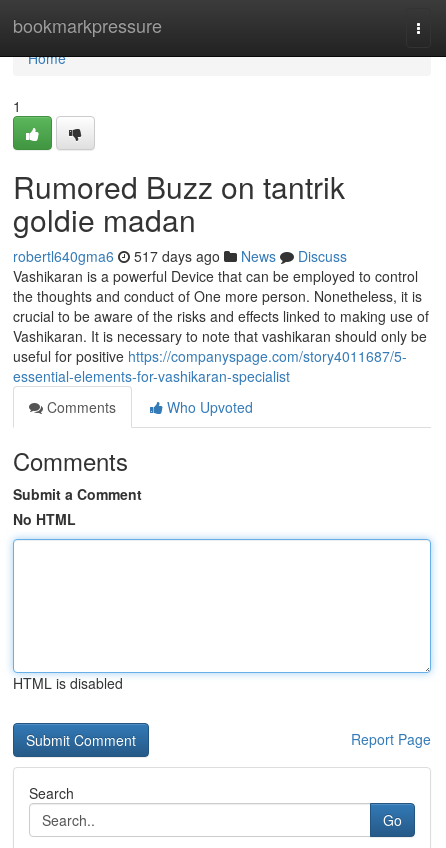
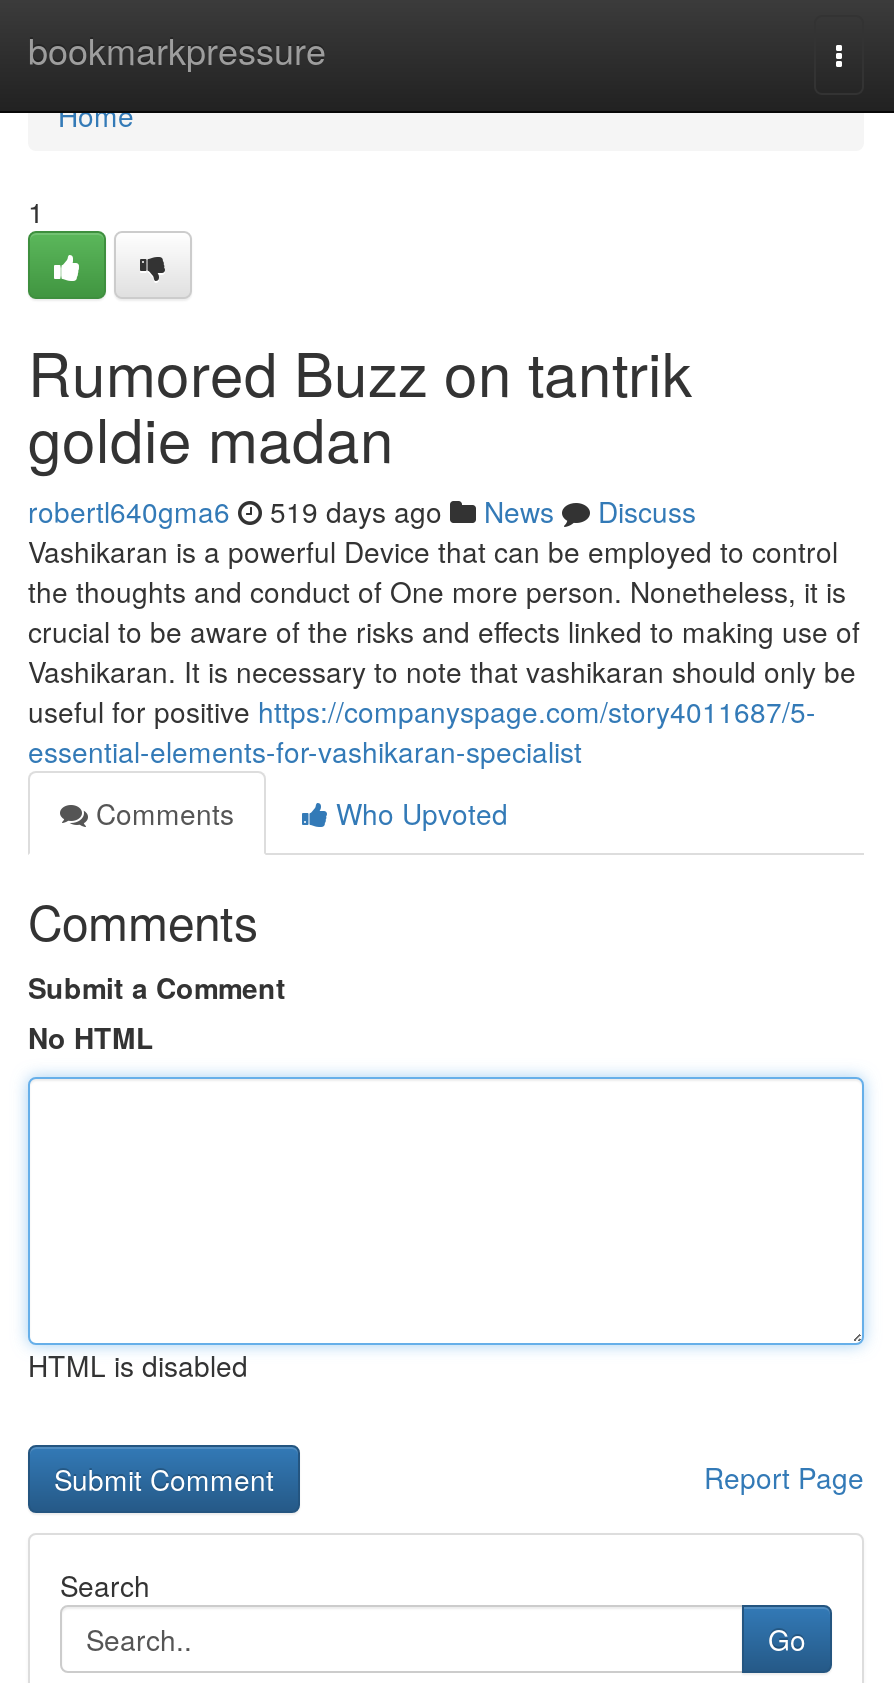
[13,246,347,266] robertl640gma6 517 days ago News Discuss -> [28,491,696,531] robertl640gma6 519 days ago News Discuss

